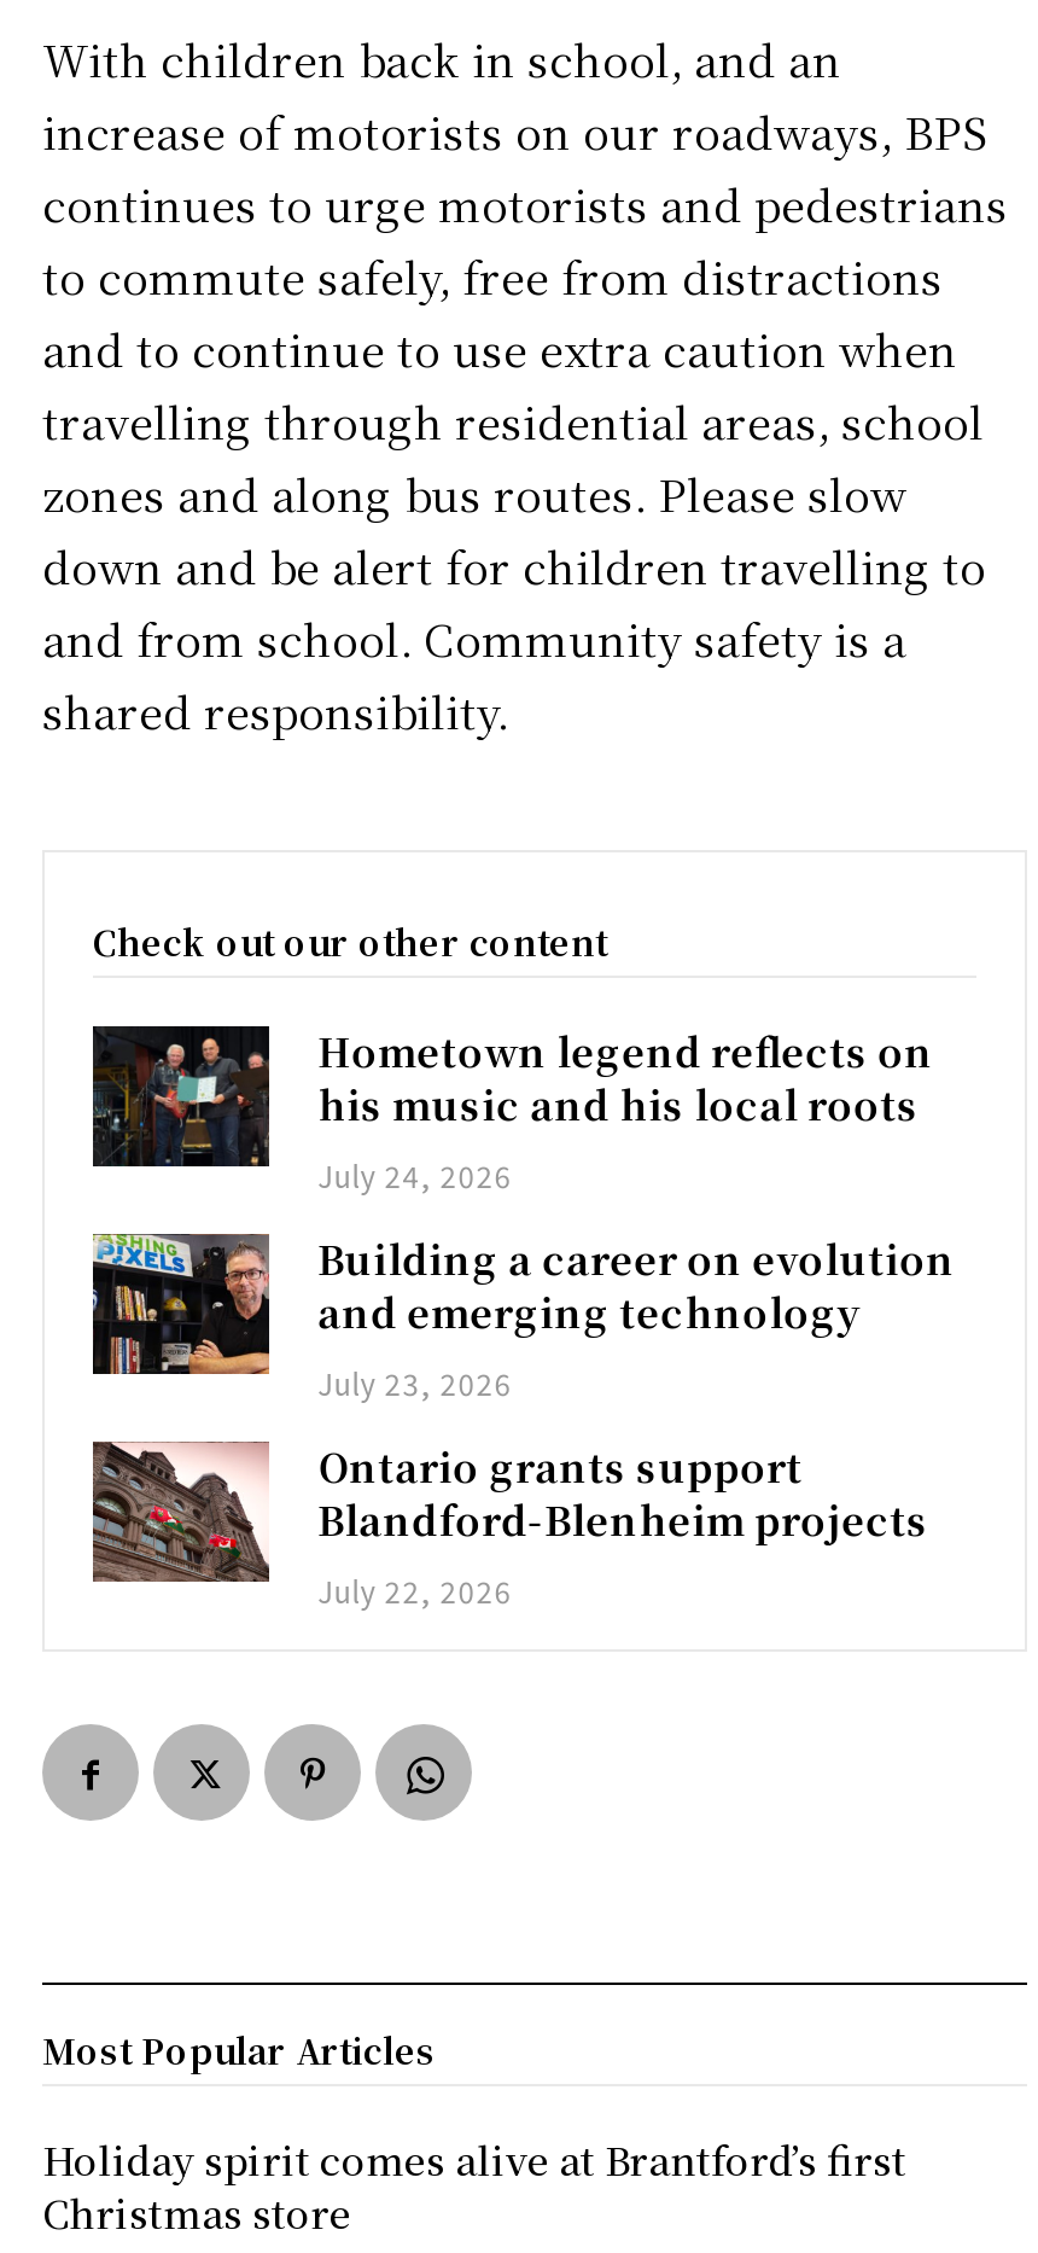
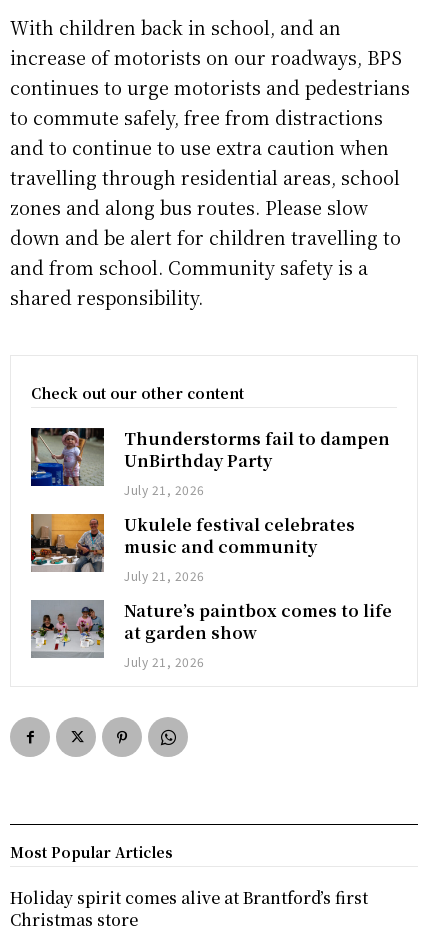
[91,1023,933,1194] [image] | Hometown legend reflects on | his music and his local roots | July 24, 2026 -> [30,426,390,497] [image] | Thunderstorms fail to dampen | UnBirthday Party | July 21, 2026
[91,1230,955,1402] [image] | Building a career on evolution | and emerging technology | July 23, 2026 -> [30,512,355,583] [image] | Ukulele festival celebrates | music and community | July 21, 2026
[91,1438,929,1609] [image] | Ontario grants support | Blandford-Blenheim projects | July 22, 2026 -> [30,598,392,669] [image] | Nature’s paintbox comes to life | at garden show | July 21, 2026

